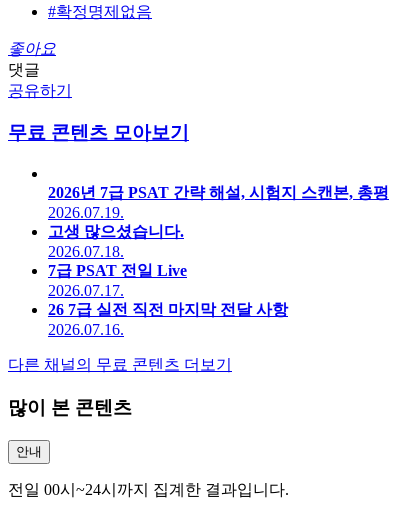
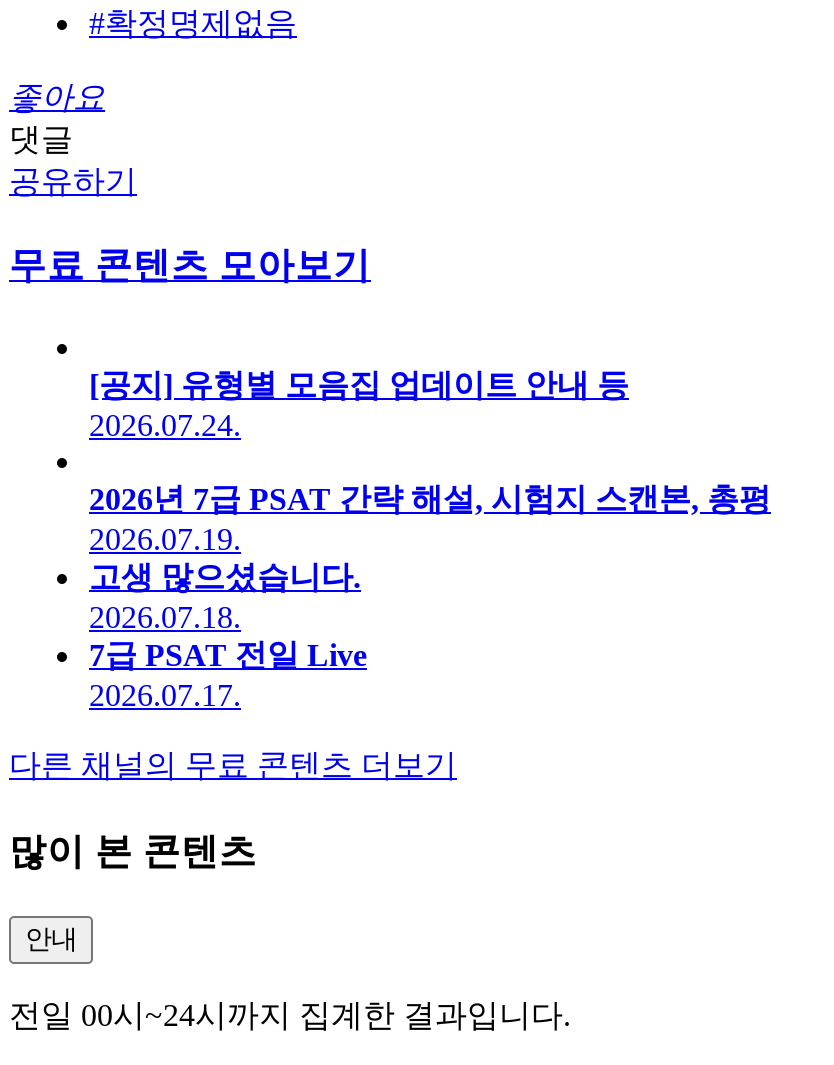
none -> [89,368,629,442] [공지] 유형별 모음집 업데이트 안내 등 | 2026.07.24.
moved [48,184,389,299] -> [89,482,771,712]: 2026년 7급 PSAT 간략 해설, 시험지 스캔본, 총평 | 2026.07.19. | 고생 많으셨습니다. | 2026.07.18. | 7급 PSAT 전일 Live | 2026.07.17.
[48,301,288,338] 26 7급 실전 직전 마지막 전달 사항 | 2026.07.16. -> none

